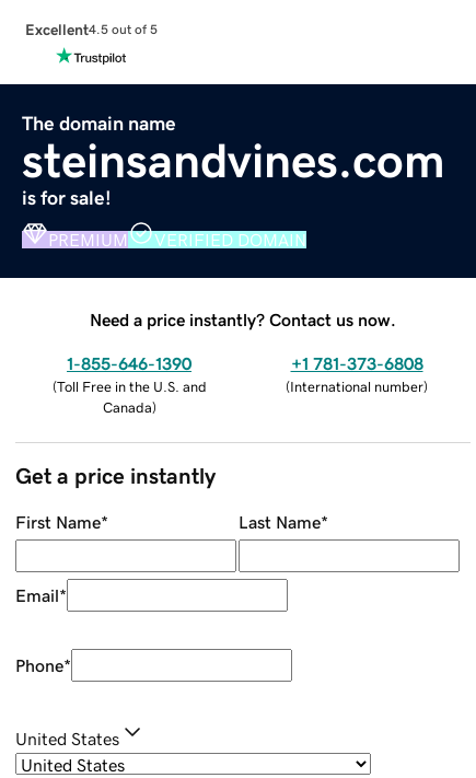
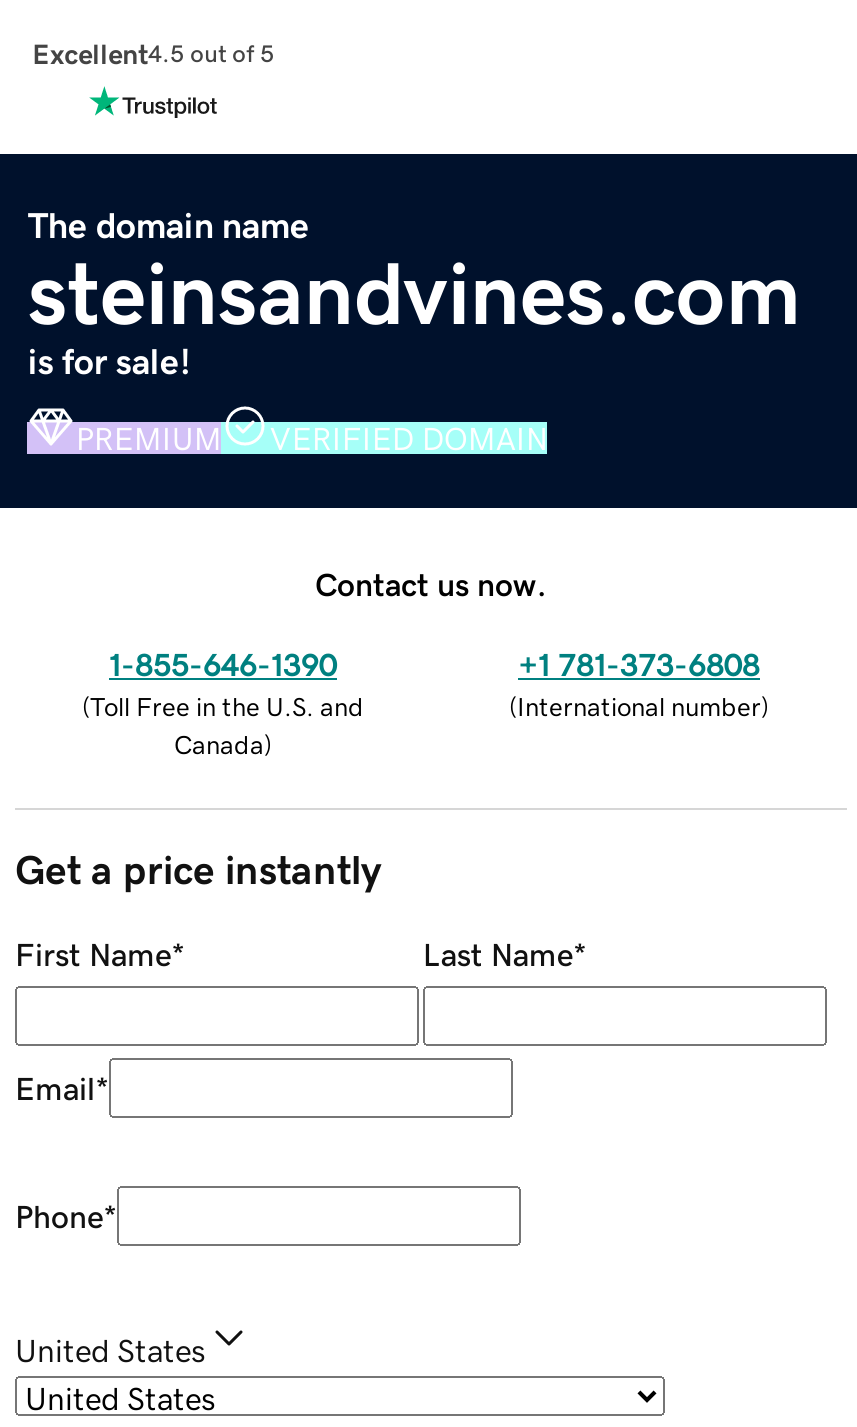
[90,310,396,328] Need a price instantly? Contact us now. -> [315,567,547,599] Contact us now.

